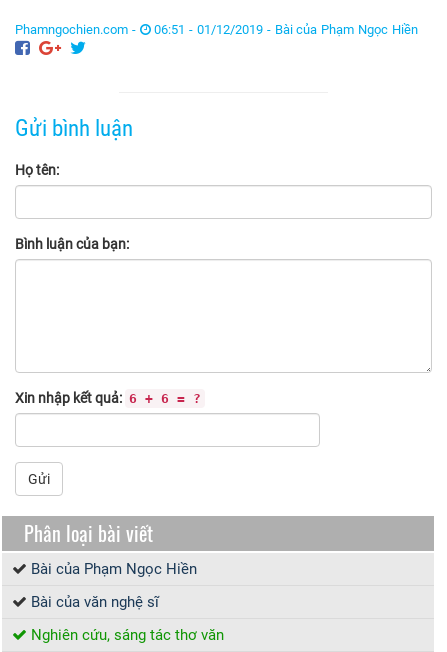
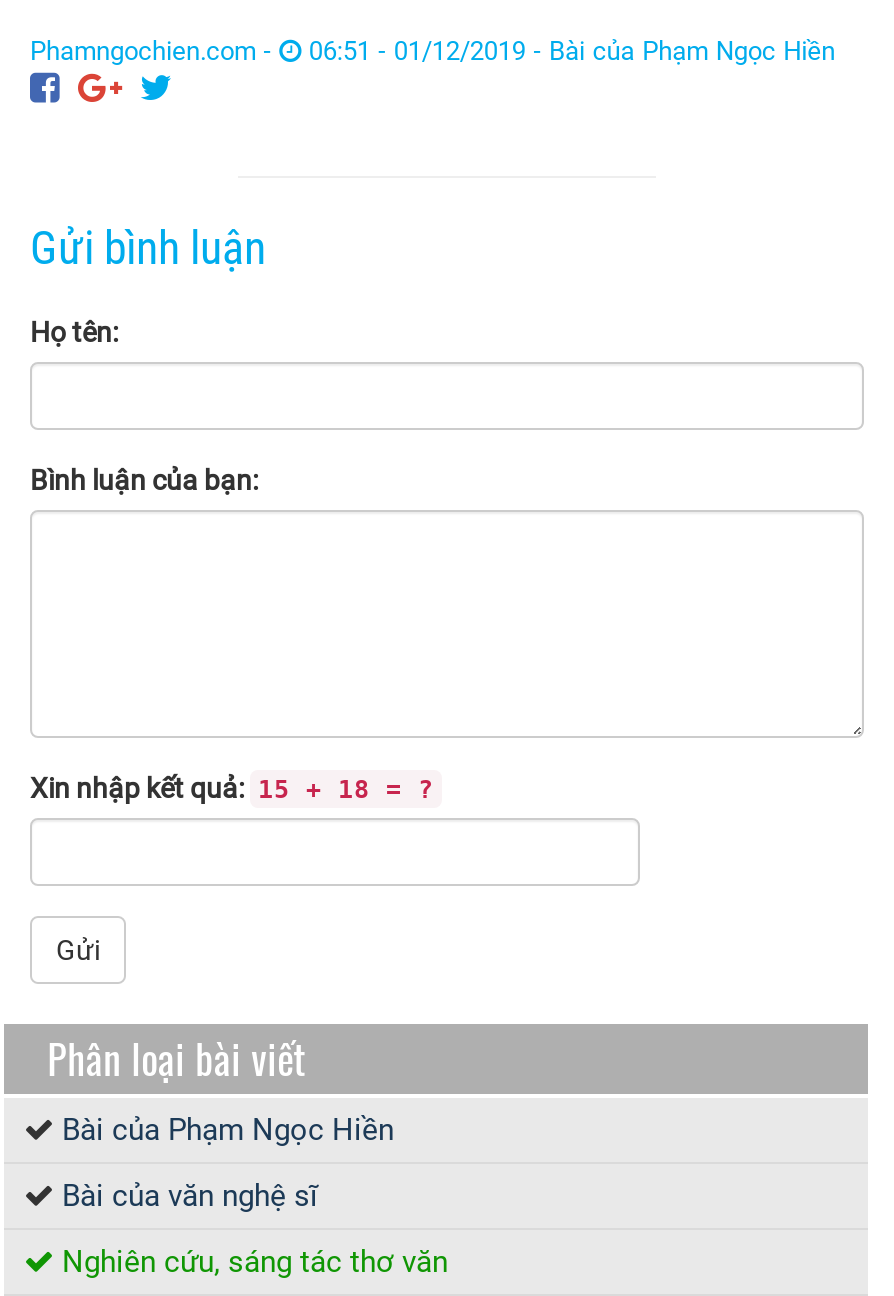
[15,390,201,406] Xin nhập kết quả: 6 + 6 = ? -> [30,773,434,805] Xin nhập kết quả: 15 + 18 = ?

